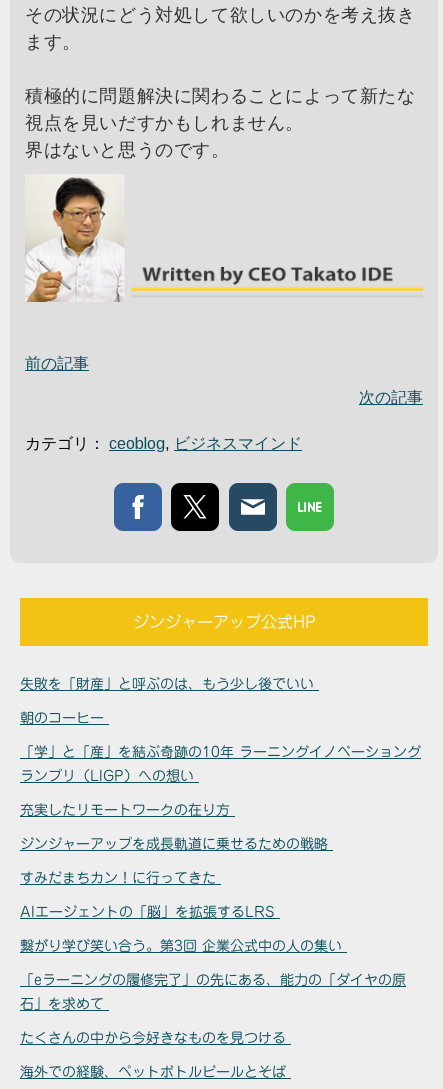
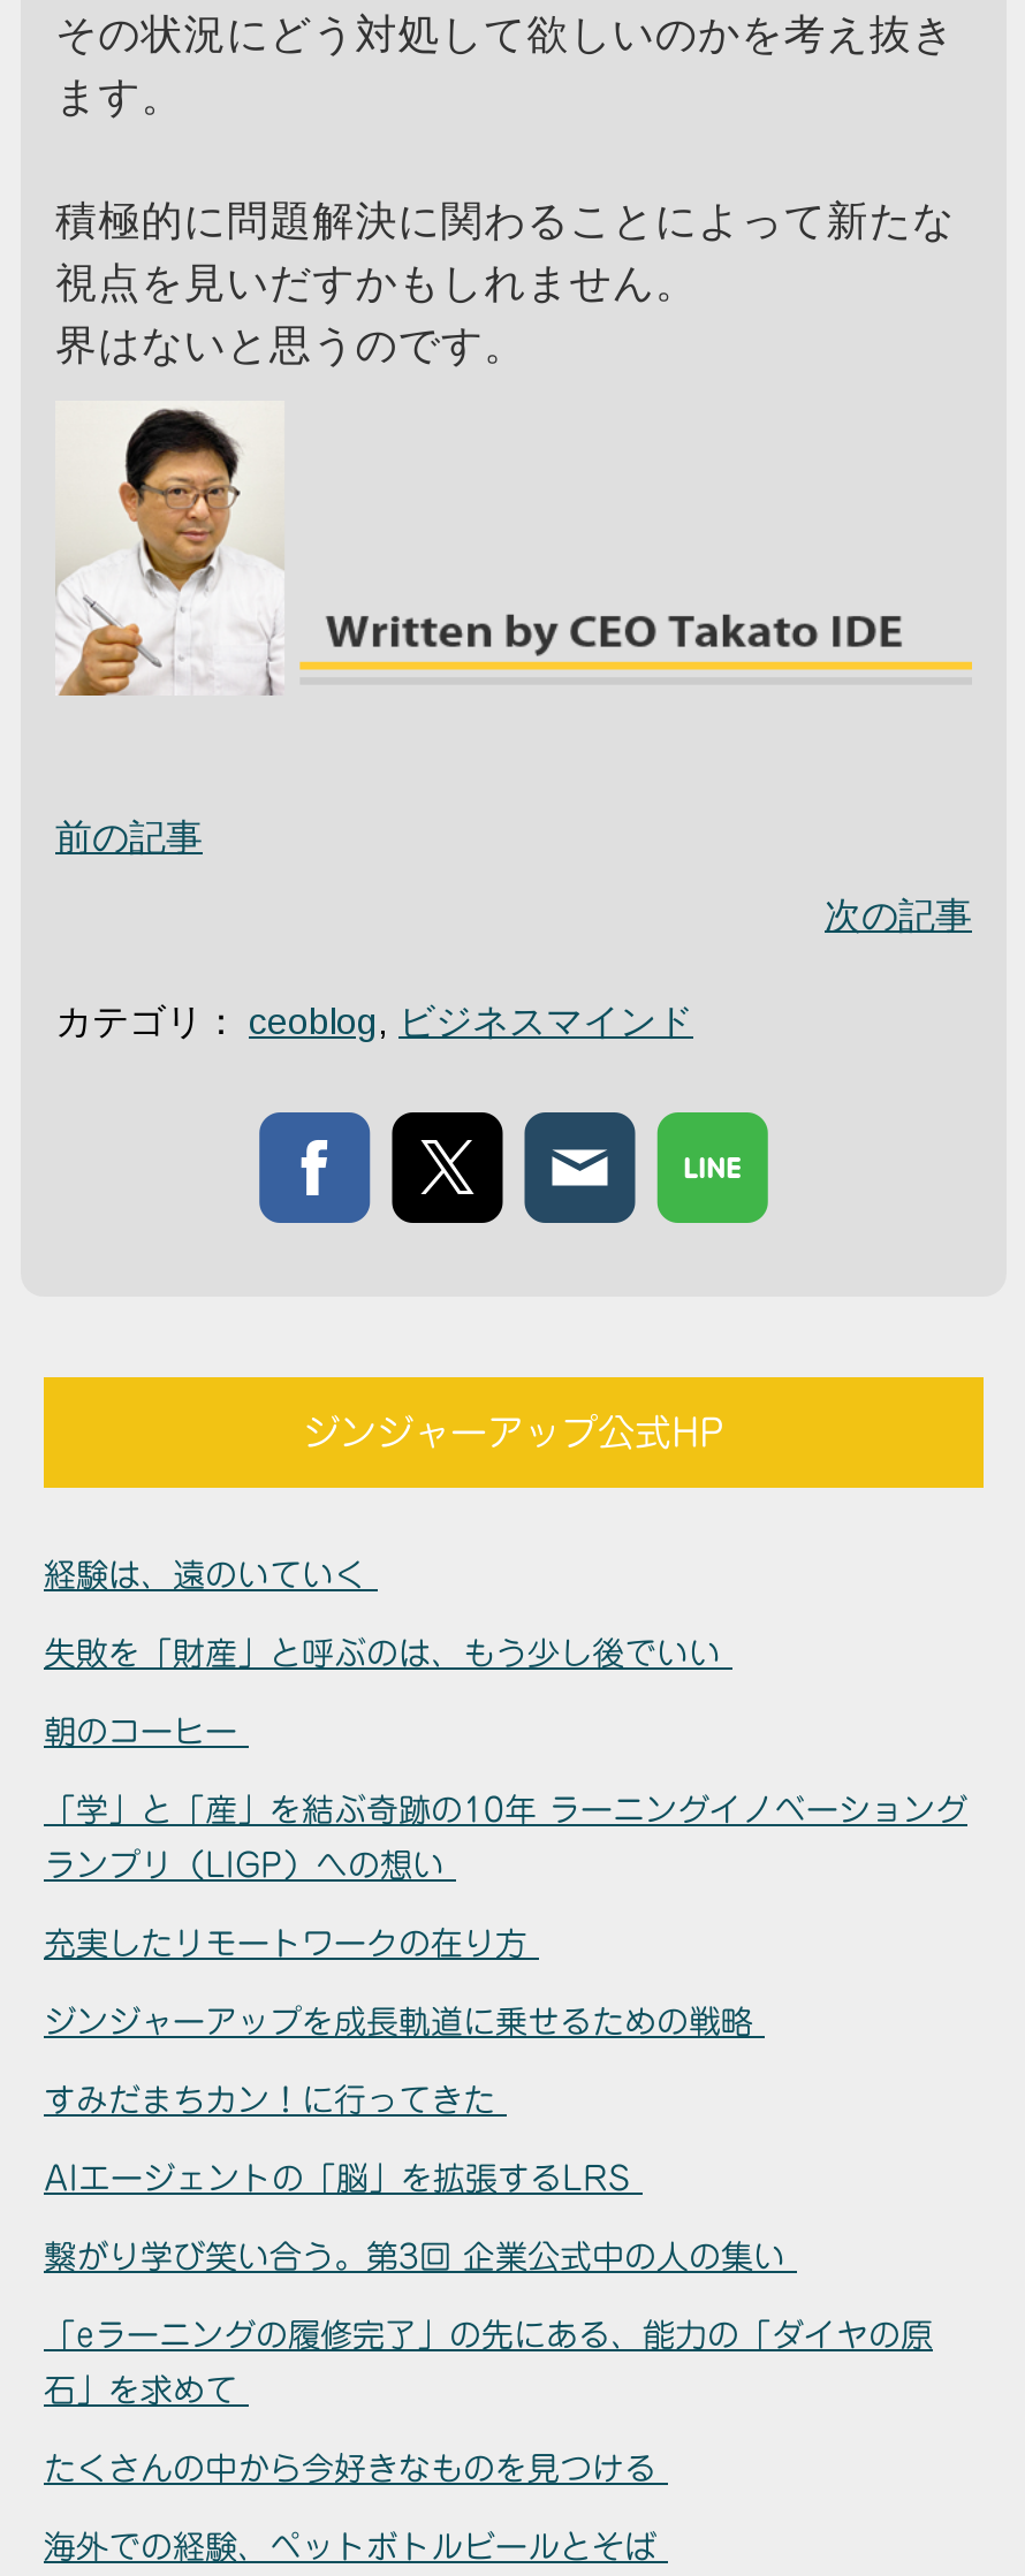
none -> [44,1558,366,1591] 経験は、遠のいていく

